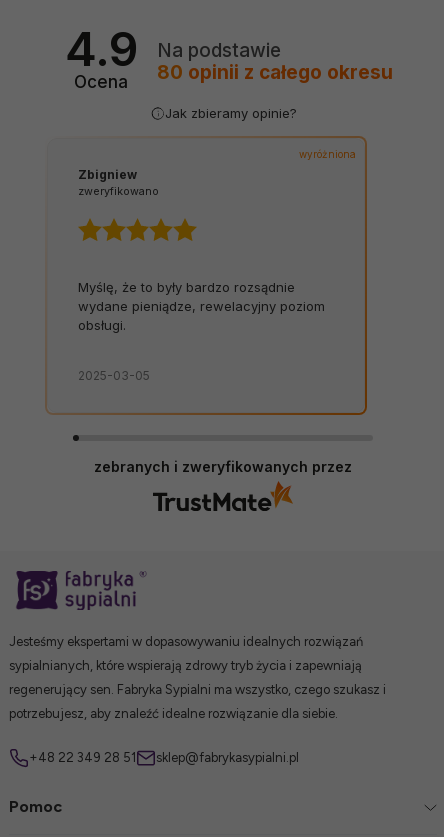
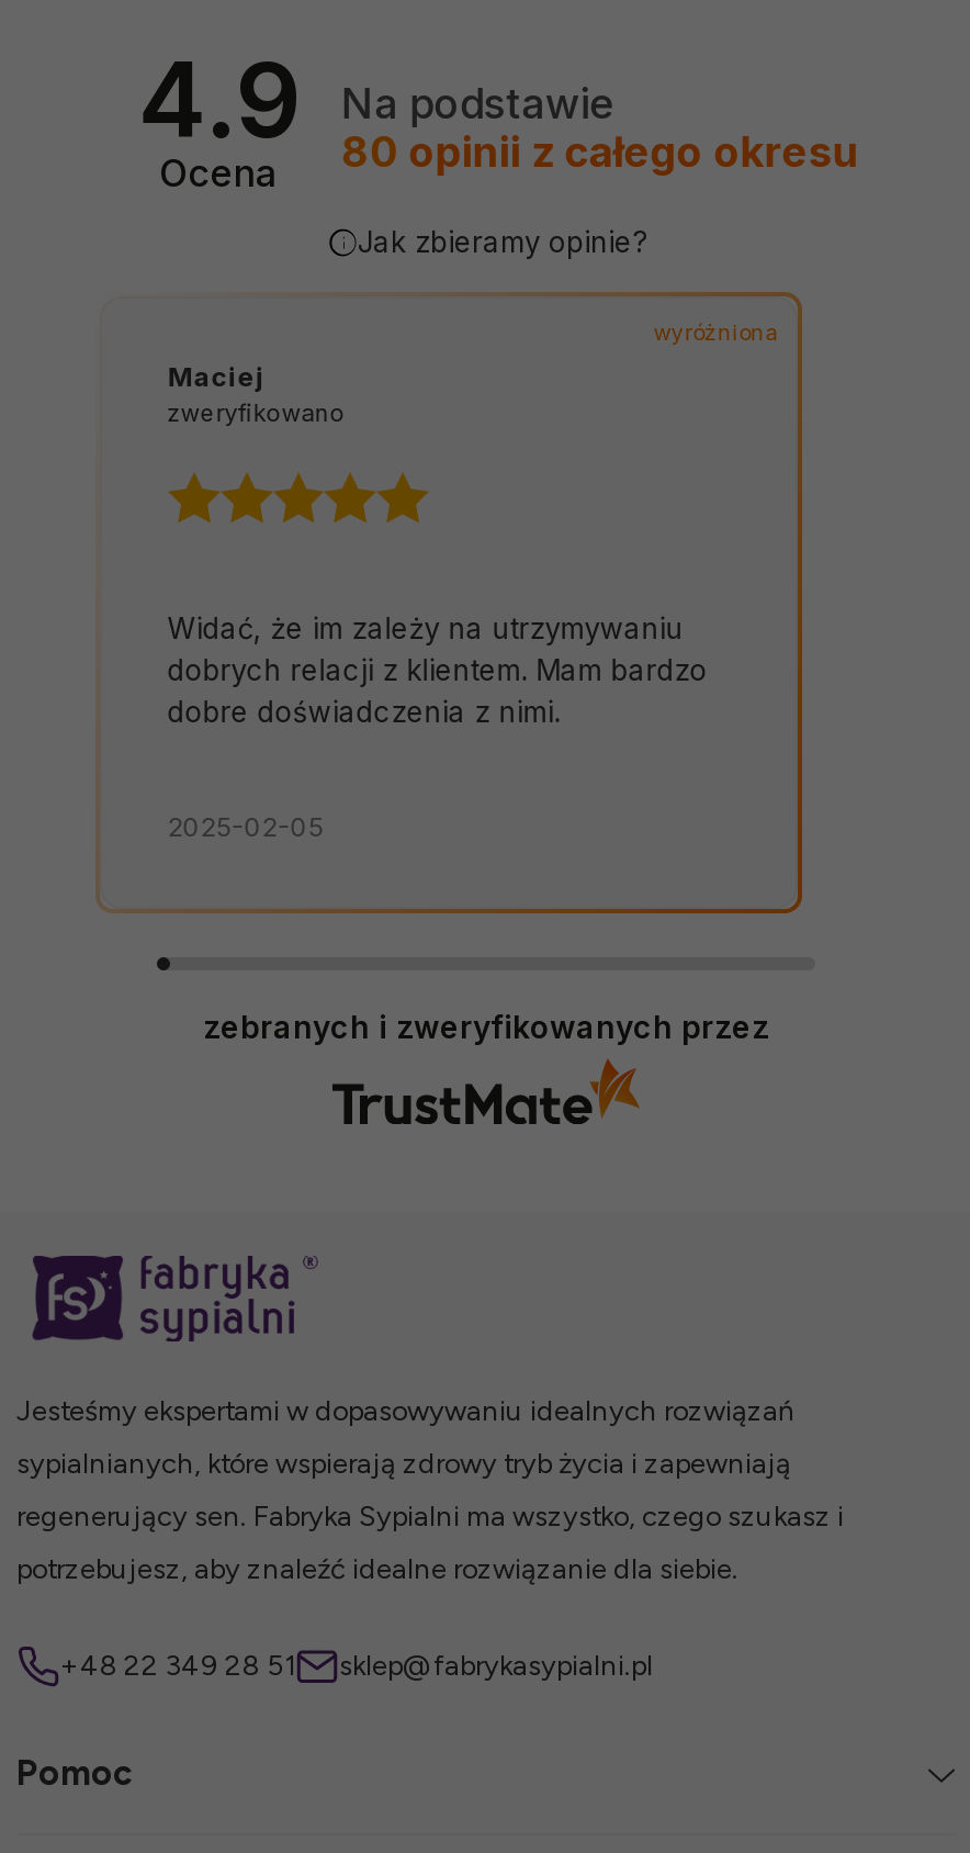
[78,167,137,182] Zbigniew -> [167,360,264,393] Maciej
[78,279,325,333] Myślę, że to były bardzo rozsądnie | wydane pieniądze, rewelacyjny poziom | obsługi. -> [167,610,707,729] Widać, że im zależy na utrzymywaniu | dobrych relacji z klientem. Mam bardzo | dobre doświadczenia z nimi.
[78,368,150,383] 2025-03-05 -> [167,810,323,843] 2025-02-05

